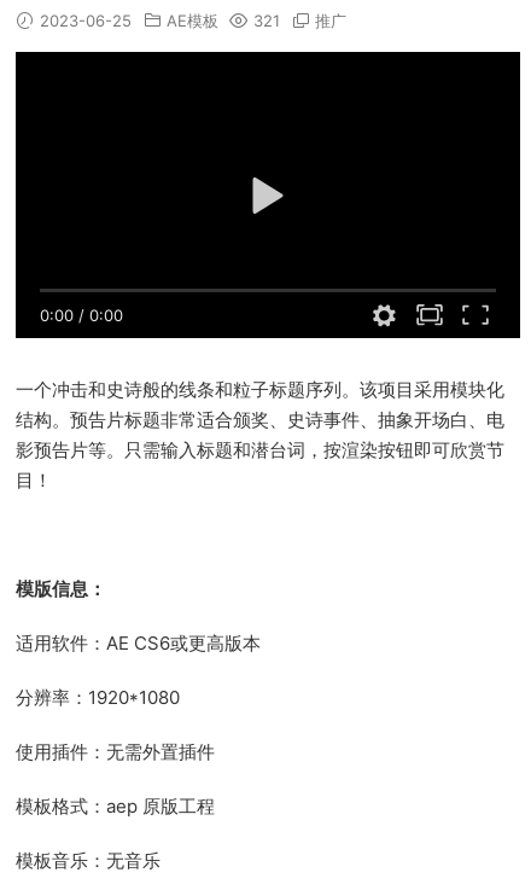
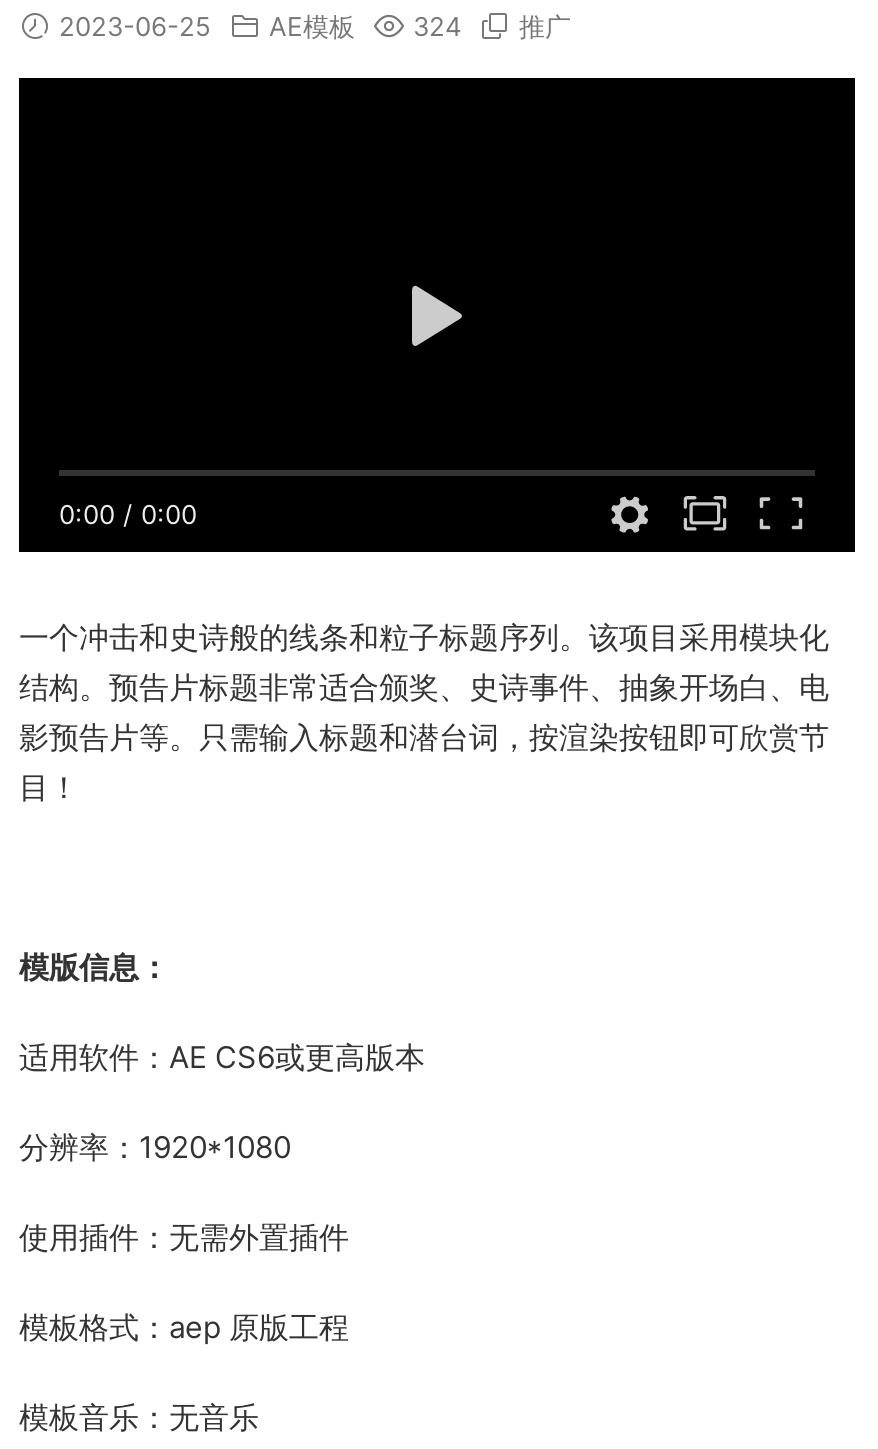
[35,11,346,30] 2023-06-25 AE模板 321 推广 -> [51,10,571,42] 2023-06-25 AE模板 324 推广

